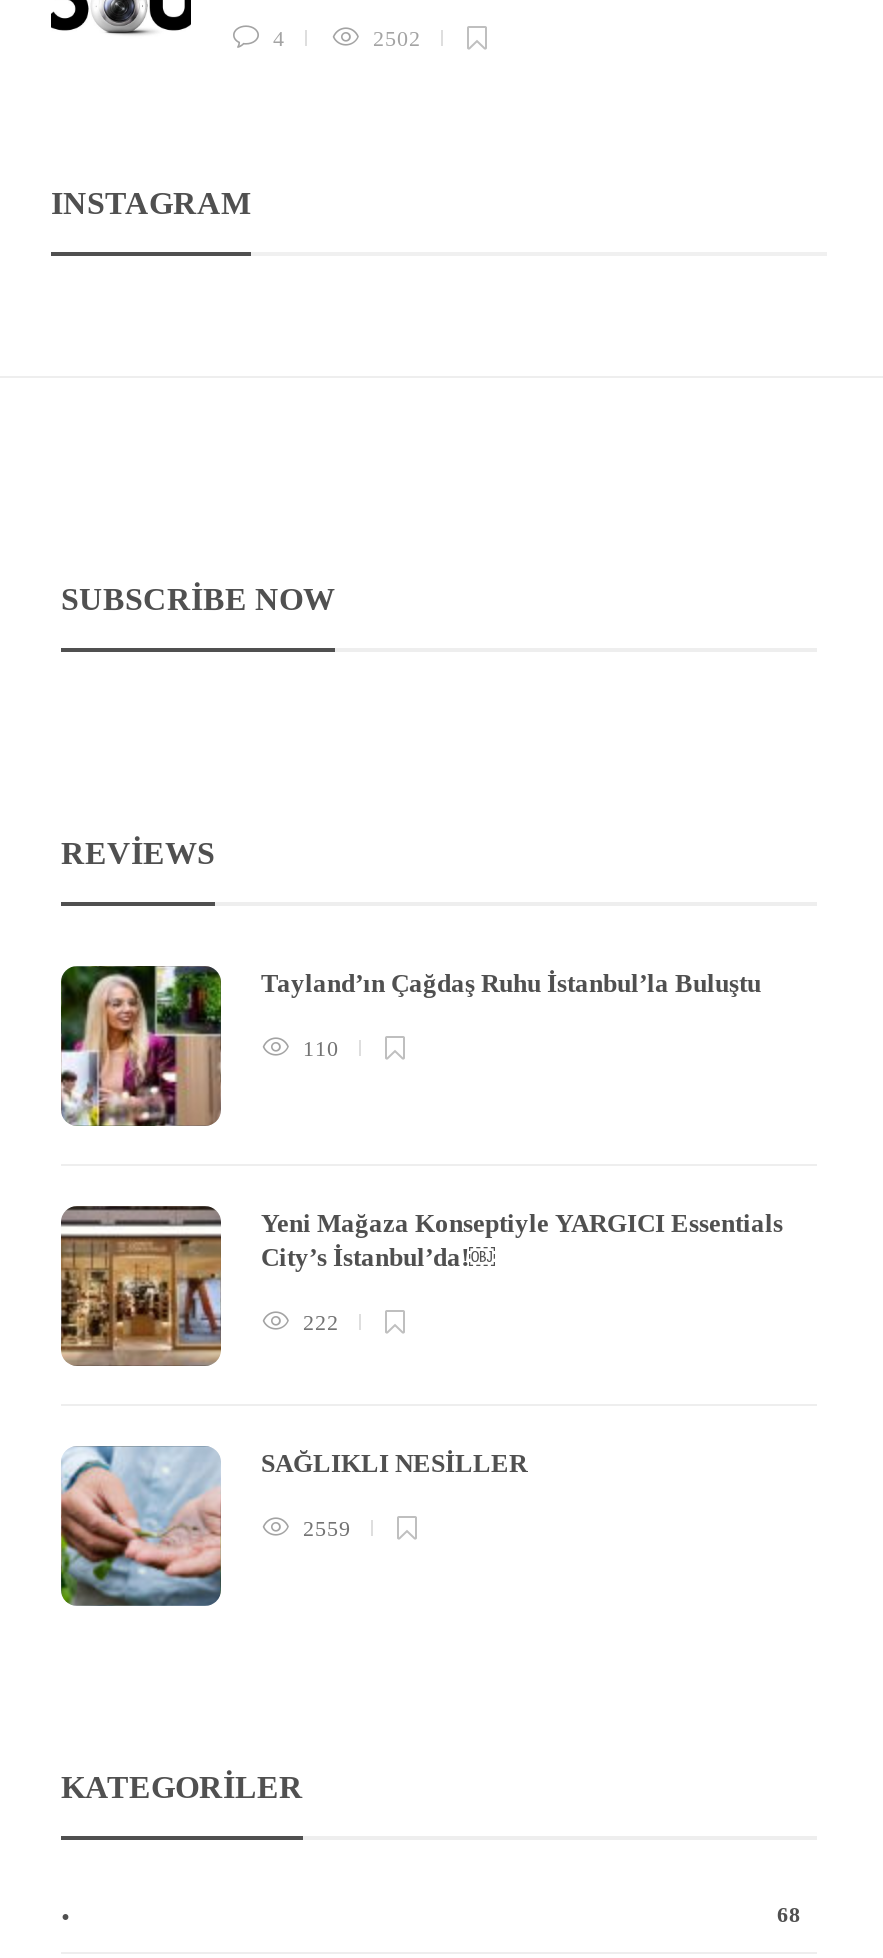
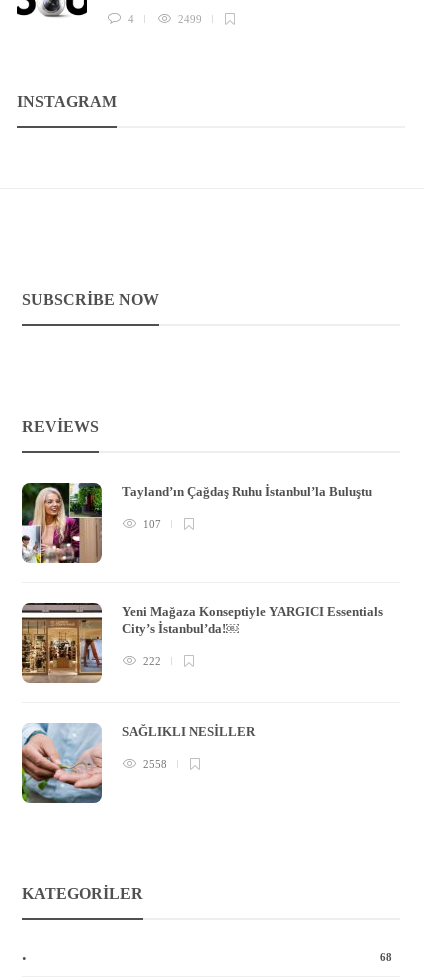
[367,27,421,51] 2502 -> [175,13,202,25] 2499
[297,1037,339,1061] 110 -> [140,518,161,530] 107
[297,1517,351,1541] 2559 -> [140,758,167,770] 2558

